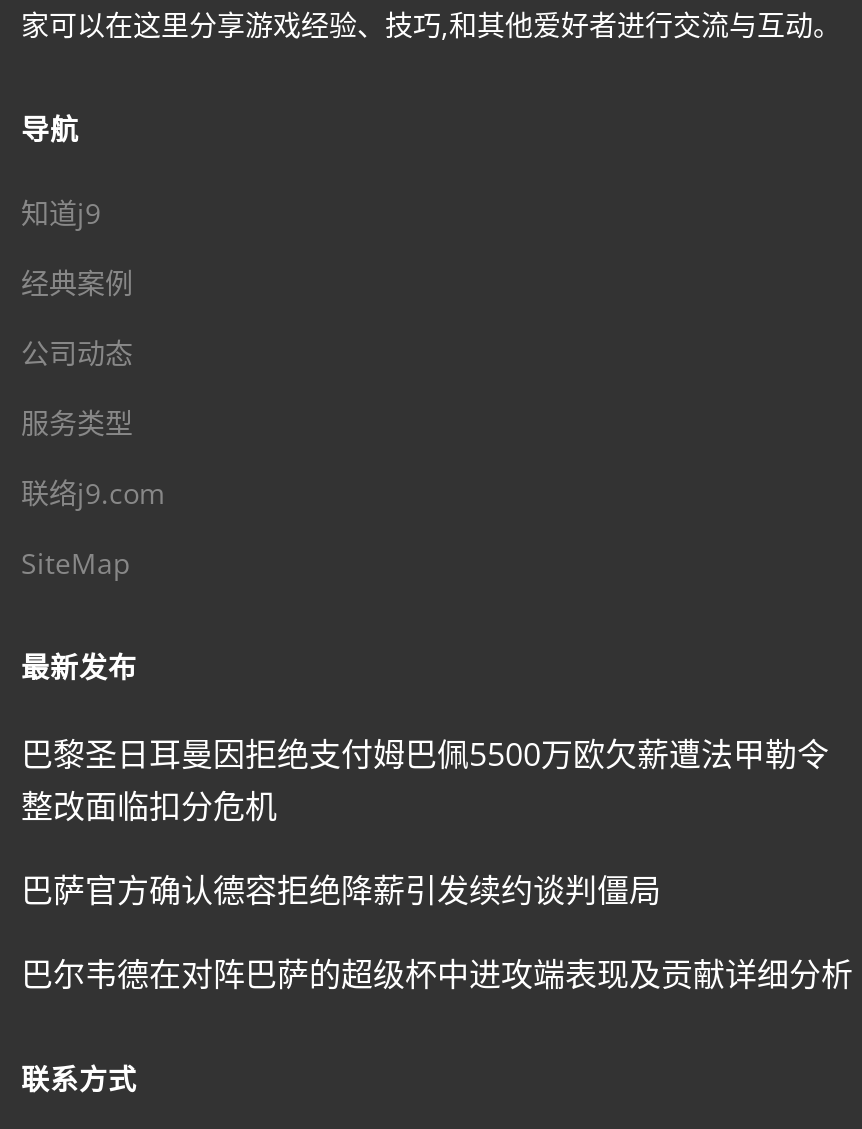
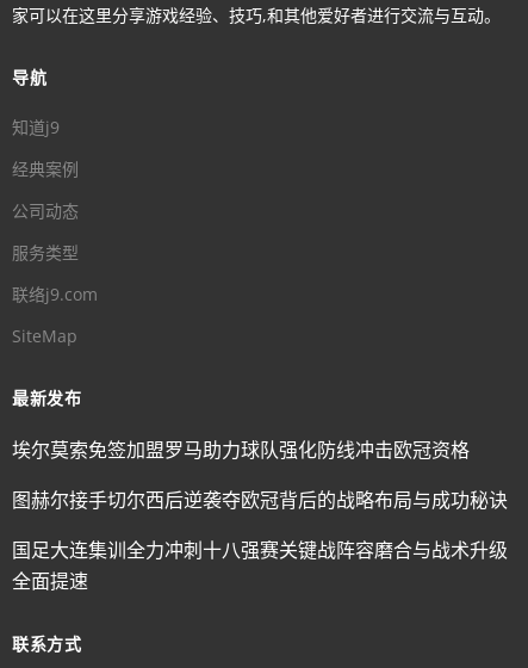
[21,733,829,829] 巴黎圣日耳曼因拒绝支付姆巴佩5500万欧欠薪遭法甲勒令 | 整改面临扣分危机 -> [12,437,470,463] 埃尔莫索免签加盟罗马助力球队强化防线冲击欧冠资格
[21,869,661,913] 巴萨官方确认德容拒绝降薪引发续约谈判僵局 -> [12,487,508,513] 图赫尔接手切尔西后逆袭夺欧冠背后的战略布局与成功秘诀
[21,953,853,997] 巴尔韦德在对阵巴萨的超级杯中进攻端表现及贡献详细分析 -> [12,537,508,594] 国足大连集训全力冲刺十八强赛关键战阵容磨合与战术升级 | 全面提速

